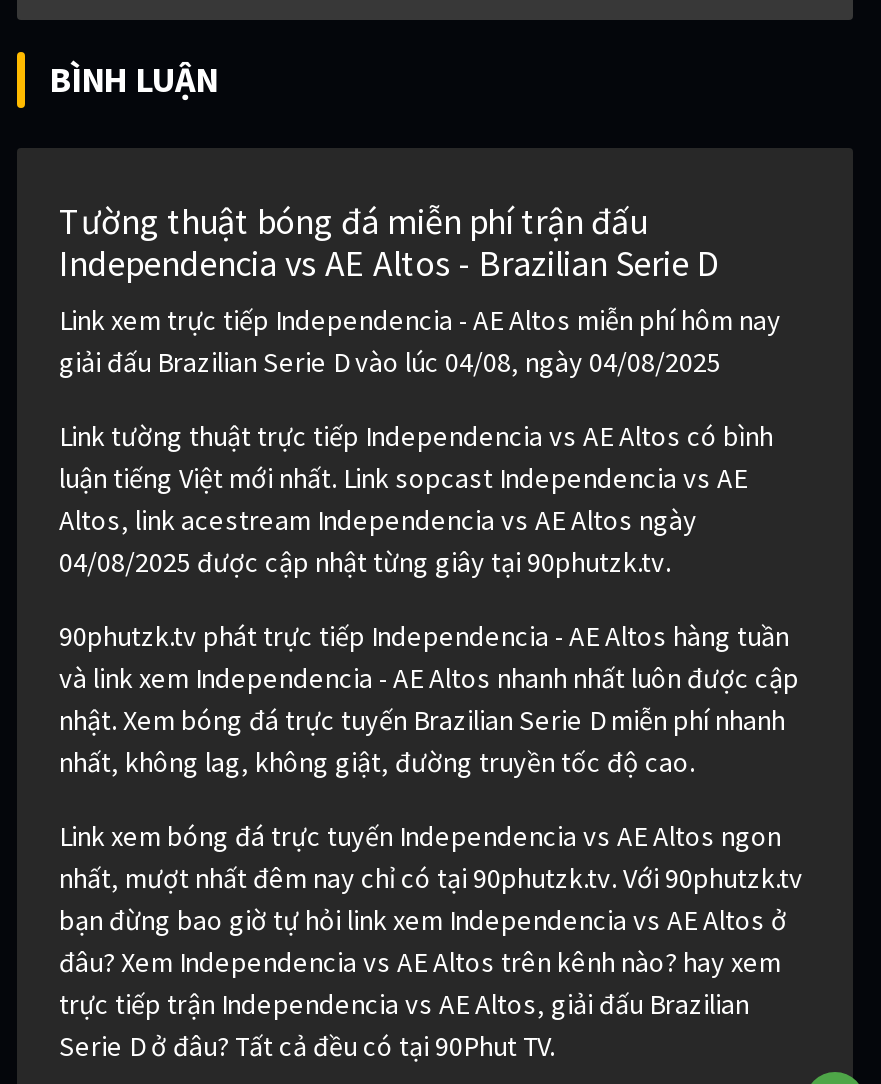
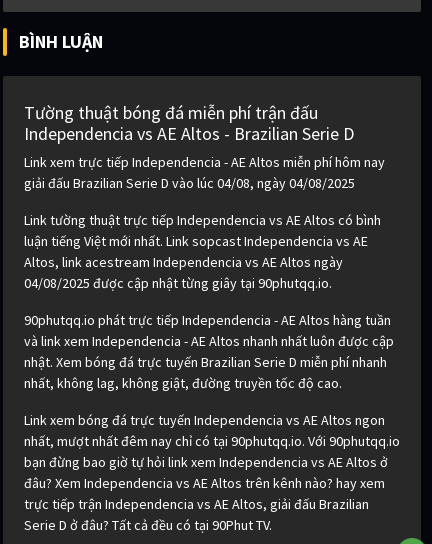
[59,545,671,581] 04/08/2025 được cập nhật từng giây tại 90phutzk.tv. -> [24,274,332,292] 04/08/2025 được cập nhật từng giây tại 90phutqq.io.
[59,619,789,655] 90phutzk.tv phát trực tiếp Independencia - AE Altos hàng tuần -> [24,311,391,329] 90phutqq.io phát trực tiếp Independencia - AE Altos hàng tuần
[59,861,803,897] nhất, mượt nhất đêm nay chỉ có tại 90phutzk.tv. Với 90phutzk.tv -> [24,432,400,450] nhất, mượt nhất đêm nay chỉ có tại 90phutqq.io. Với 90phutqq.io

